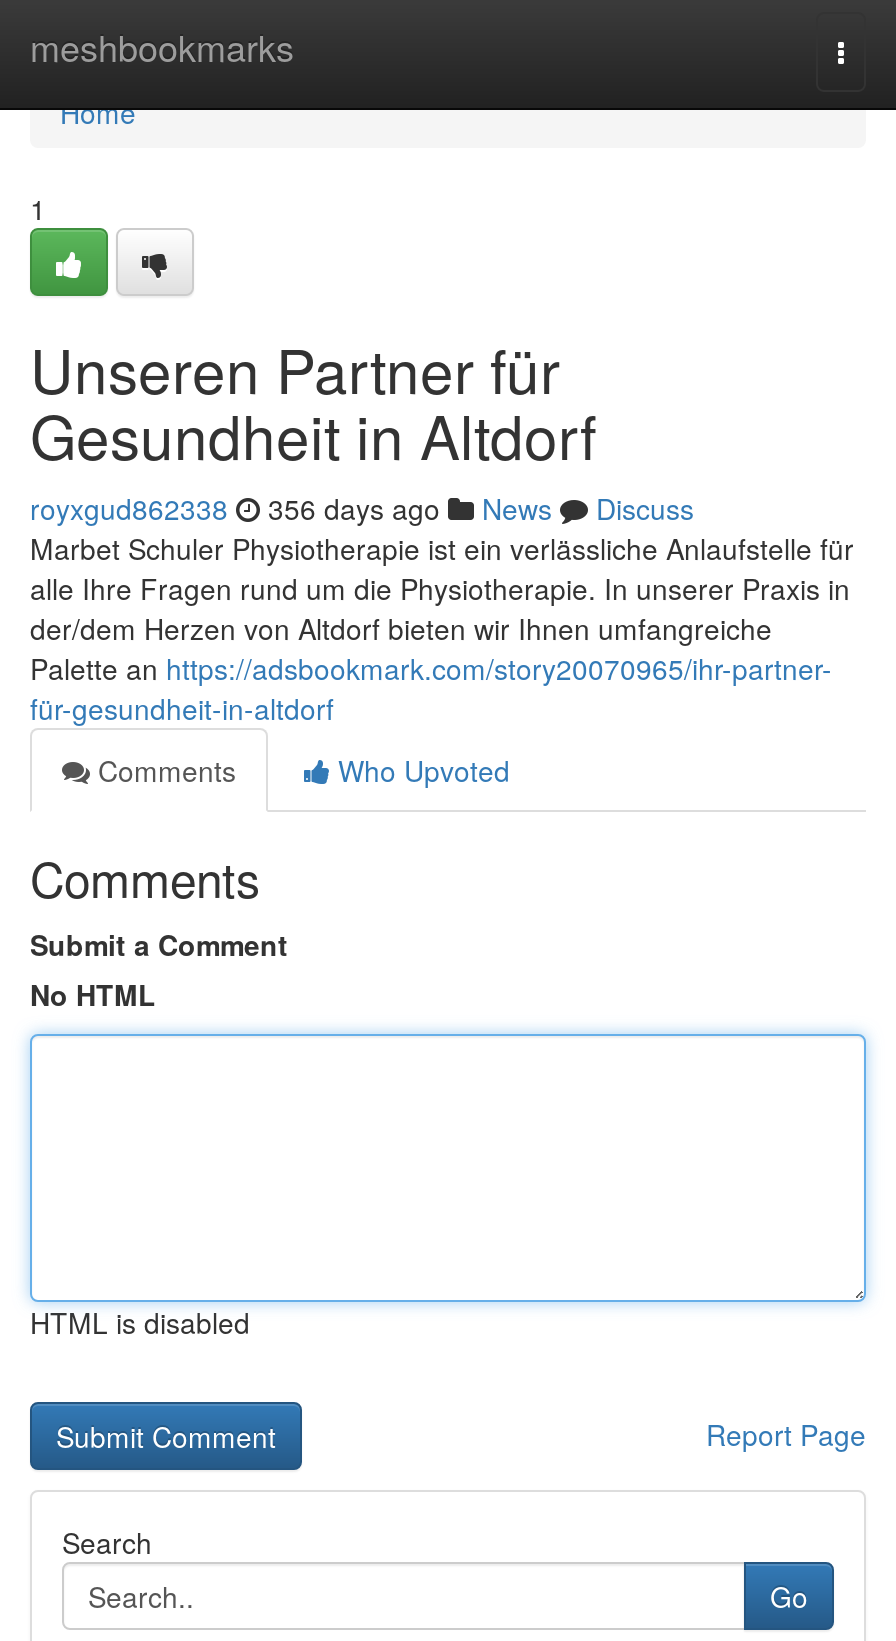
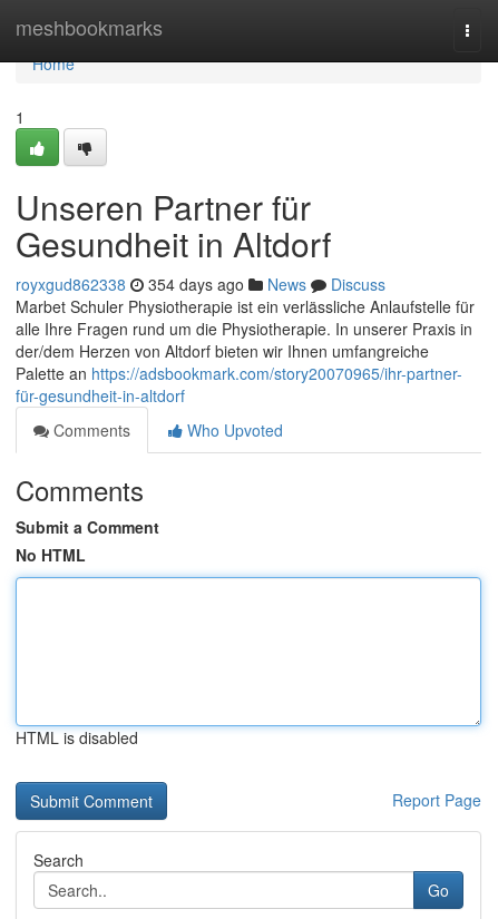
[30,488,694,528] royxgud862338 356 days ago News Discuss -> [16,273,385,295] royxgud862338 354 days ago News Discuss

